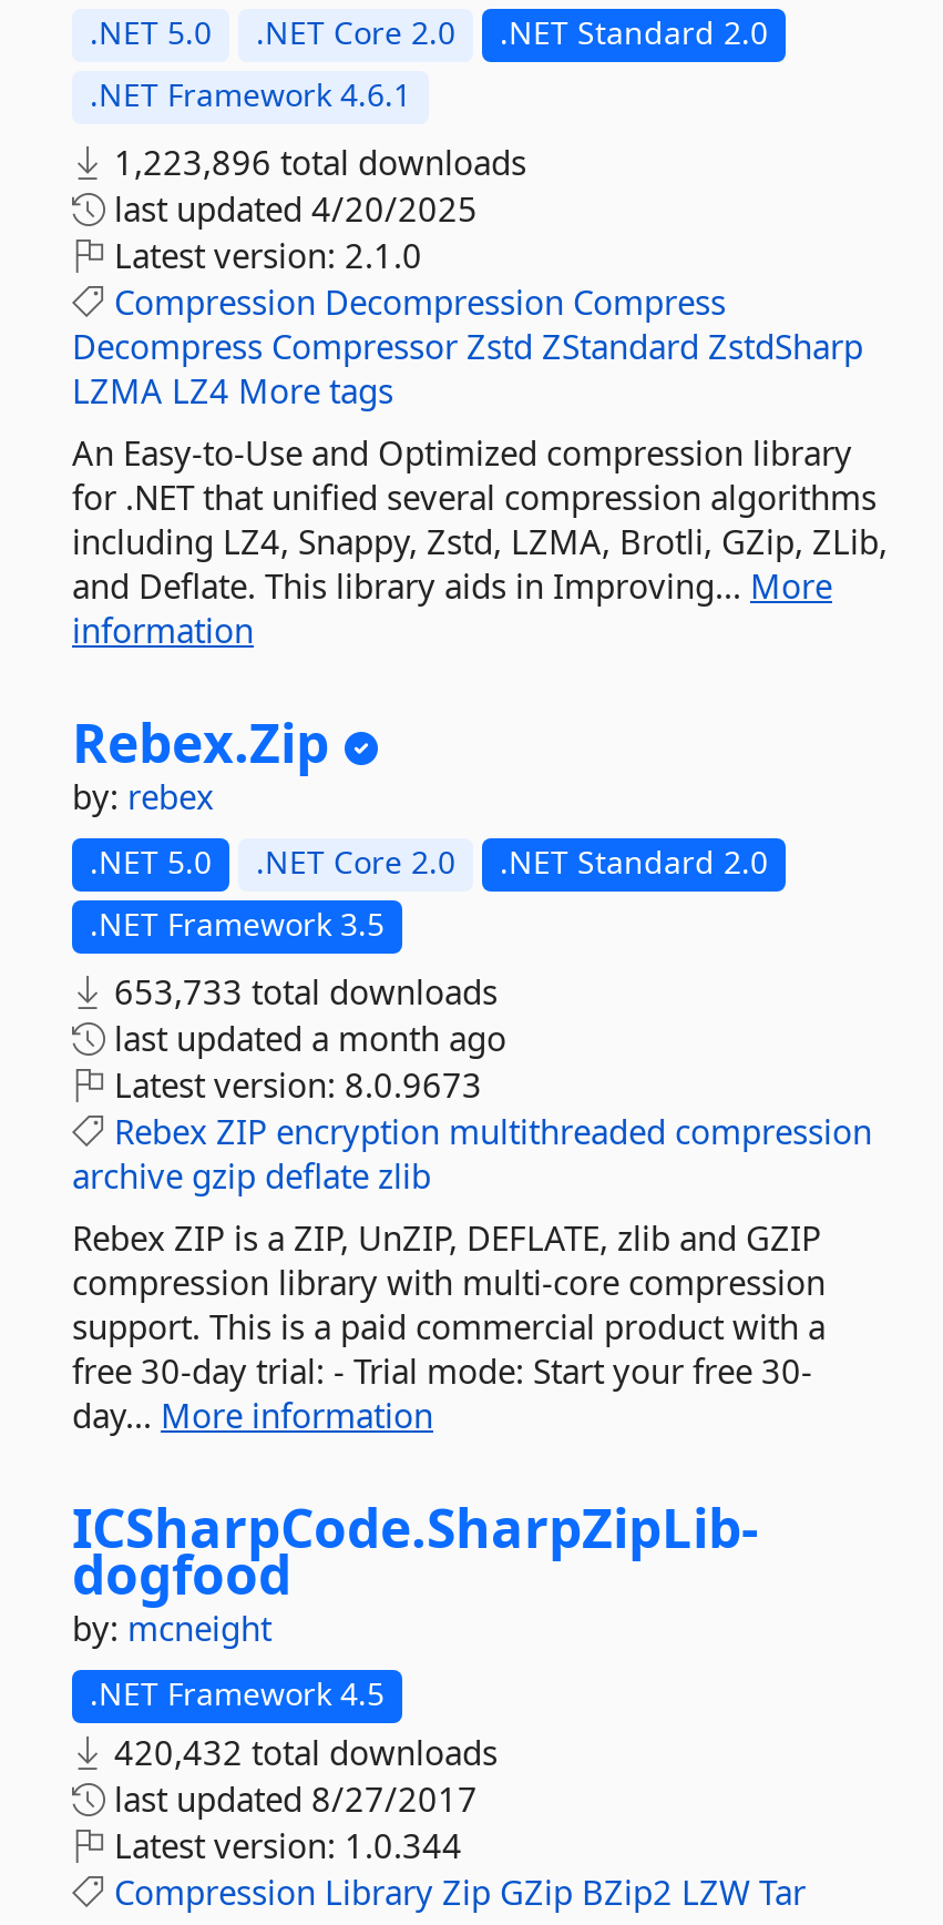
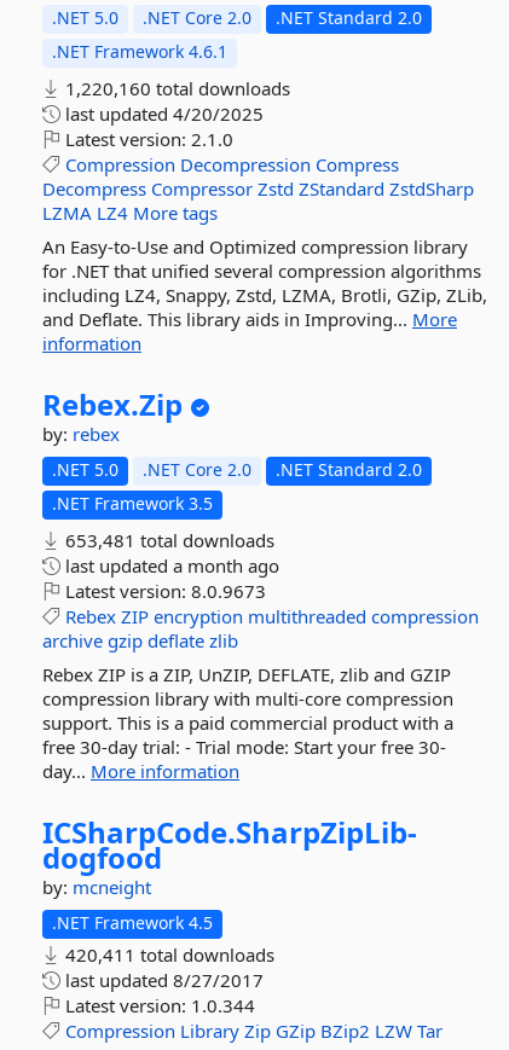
[105,140,526,184] 1,223,896 total downloads -> [60,76,290,100] 1,220,160 total downloads
[105,969,498,1014] 653,733 total downloads -> [60,528,274,552] 653,481 total downloads
[105,1730,498,1774] 420,432 total downloads -> [60,942,274,967] 420,411 total downloads

